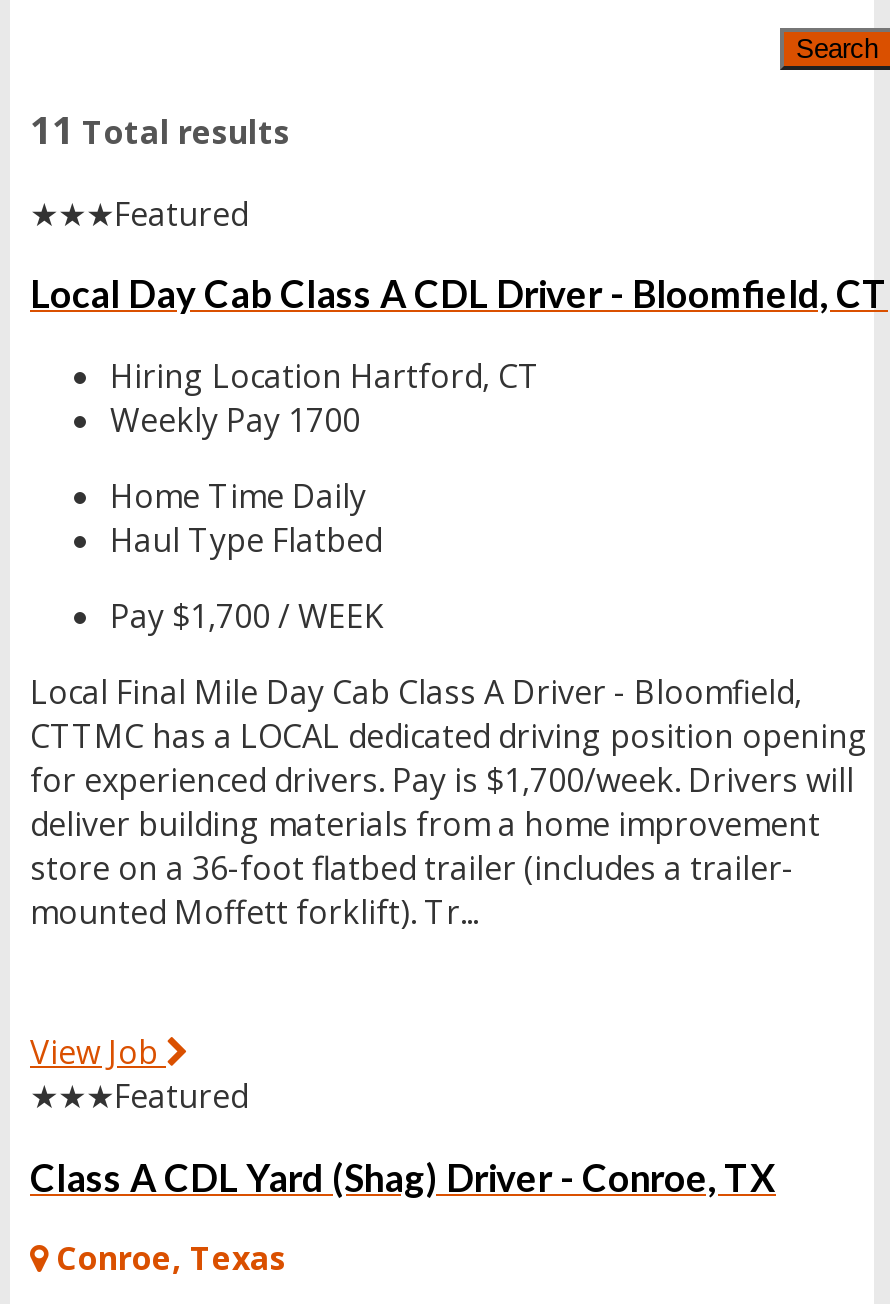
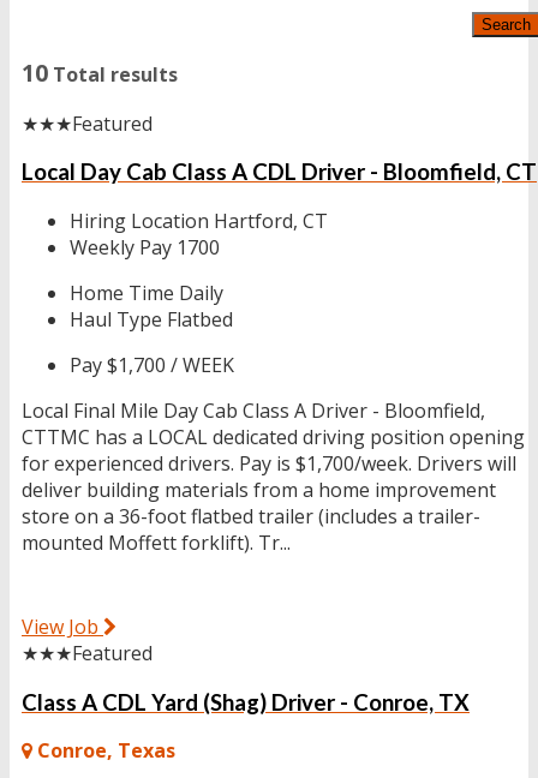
[30,101,290,155] 11 Total results -> [22,56,178,88] 10 Total results

